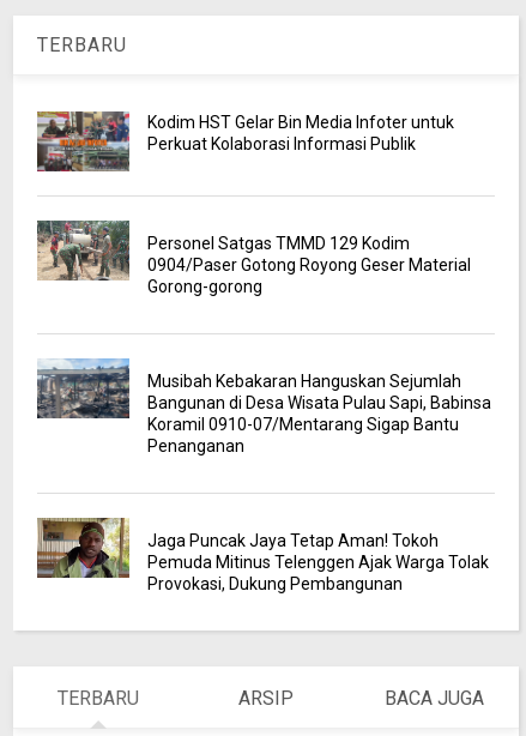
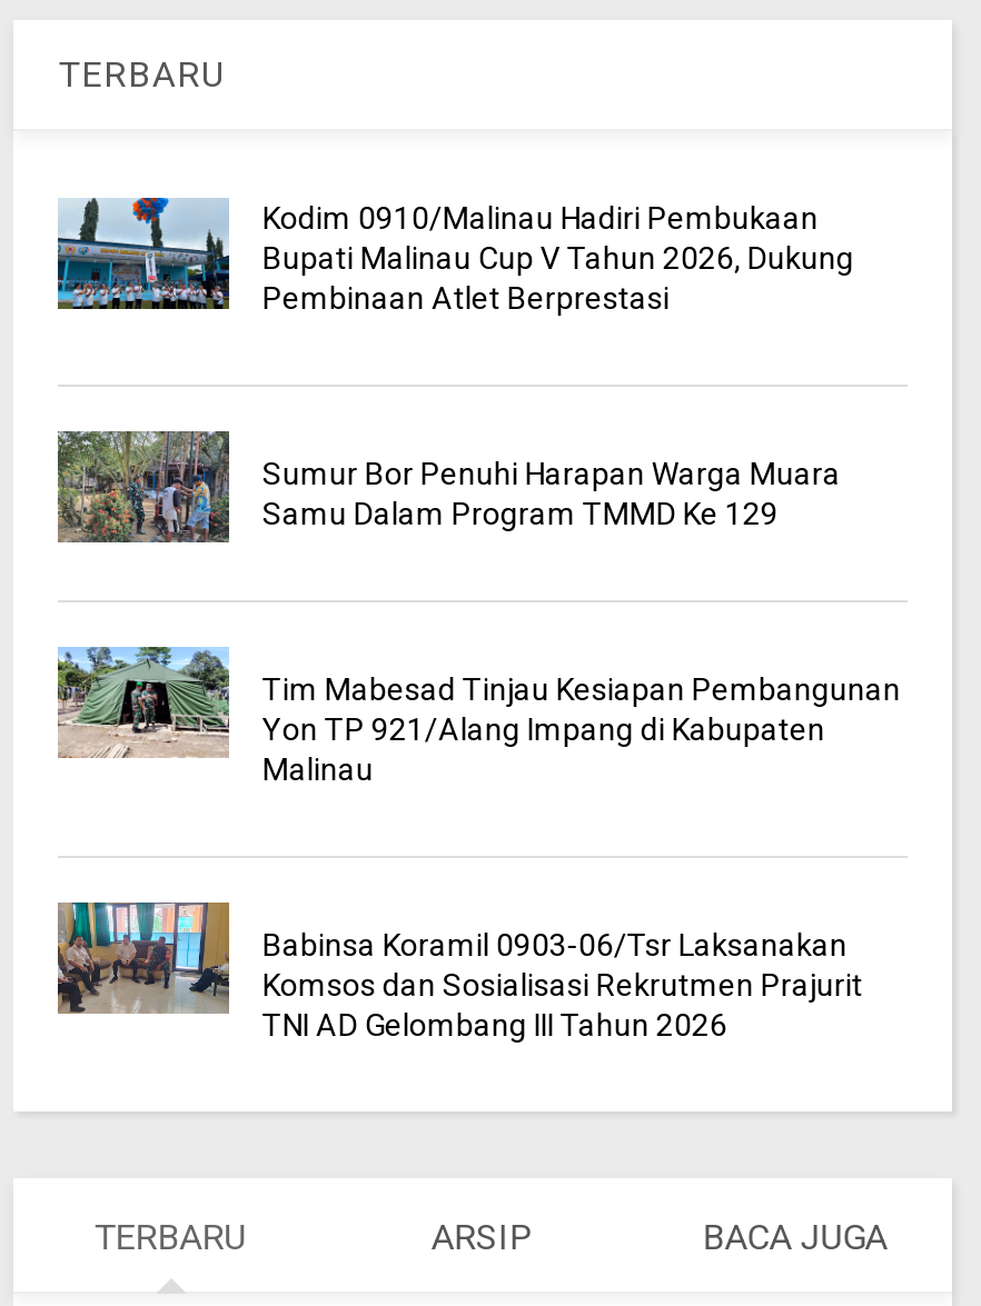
[36,110,454,173] [image] | Kodim HST Gelar Bin Media Infoter untuk | Perkuat Kolaborasi Informasi Publik -> [56,196,854,316] [image] | Kodim 0910/Malinau Hadiri Pembukaan | Bupati Malinau Cup V Tahun 2026, Dukung | Pembinaan Atlet Berprestasi
[36,219,471,297] [image] | Personel Satgas TMMD 129 Kodim | 0904/Paser Gotong Royong Geser Material | Gorong-gorong -> [56,400,841,545] [image] | Sumur Bor Penuhi Harapan Warga Muara | Samu Dalam Program TMMD Ke 129
[37,357,491,456] [image] | Musibah Kebakaran Hanguskan Sejumlah | Bangunan di Desa Wisata Pulau Sapi, Babinsa | Koramil 0910-07/Mentarang Sigap Bantu | Penanganan -> [56,645,901,788] [image] | Tim Mabesad Tinjau Kesiapan Pembangunan | Yon TP 921/Alang Impang di Kabupaten | Malinau
[37,517,489,594] [image] | Jaga Puncak Jaya Tetap Aman! Tokoh | Pemuda Mitinus Telenggen Ajak Warga Tolak | Provokasi, Dukung Pembangunan -> [58,900,863,1043] [image] | Babinsa Koramil 0903-06/Tsr Laksanakan | Komsos dan Sosialisasi Rekrutmen Prajurit | TNI AD Gelombang III Tahun 2026

